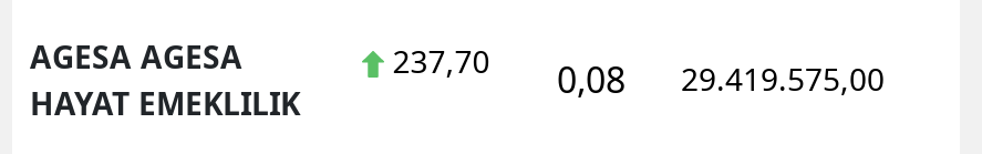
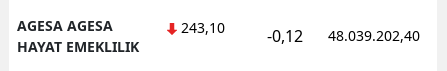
[393,40,490,82] 237,70 -> [181,18,225,37] 243,10
[557,55,626,104] 0,08 -> [267,25,303,47] -0,12
[681,58,885,100] 29.419.575,00 -> [328,26,420,45] 48.039.202,40

